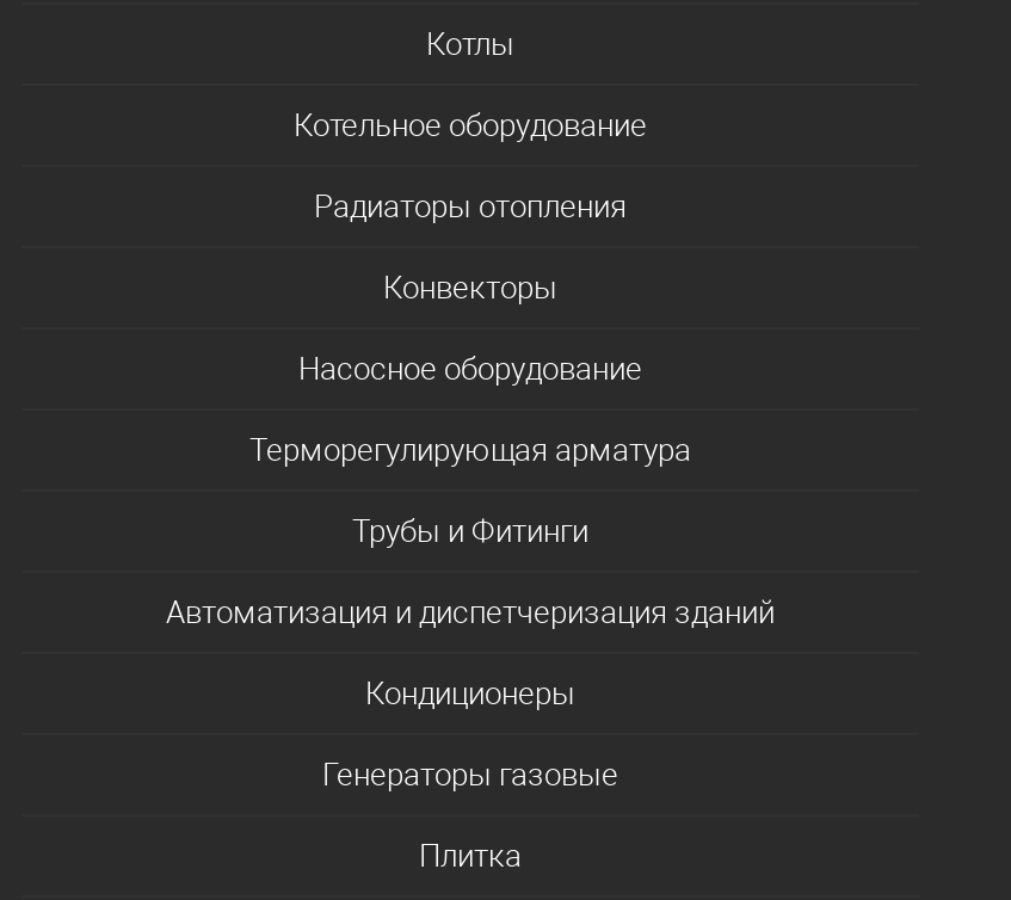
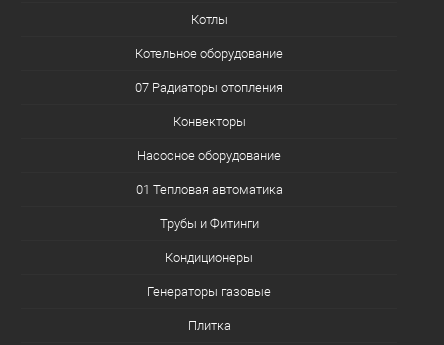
[314,189,627,224] Радиаторы отопления -> [135,80,283,95] 07 Радиаторы отопления
[249,432,691,468] Терморегулирующая арматура -> [135,182,282,197] 01 Тепловая автоматика
[166,594,775,630] Автоматизация и диспетчеризация зданий -> none

